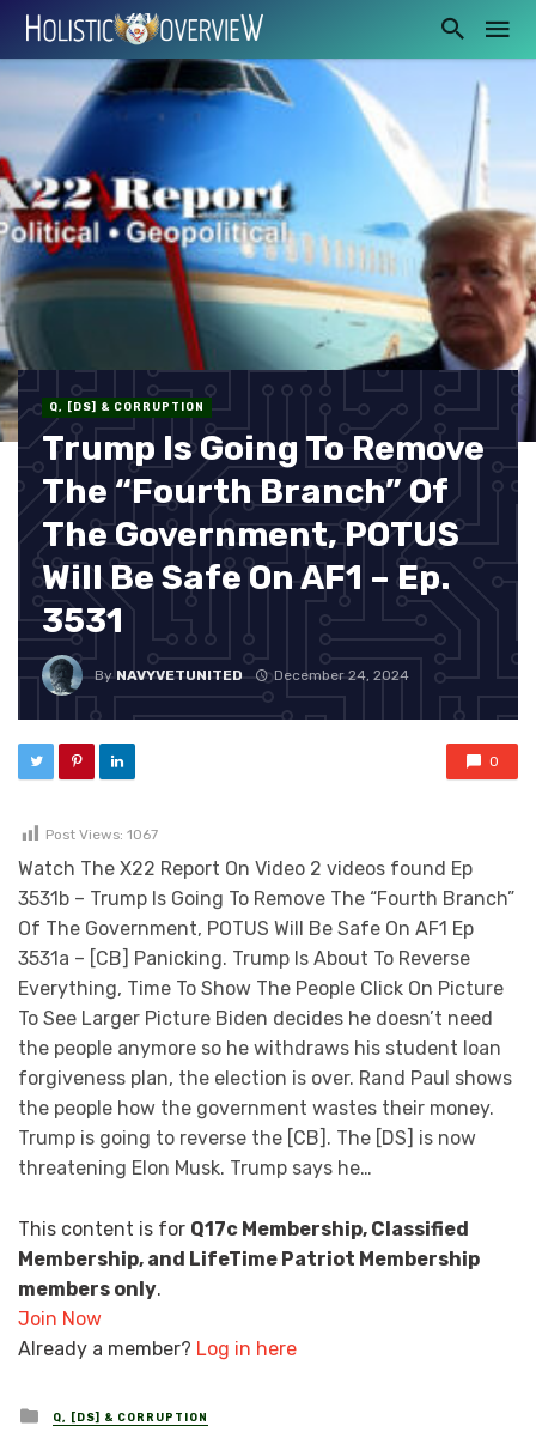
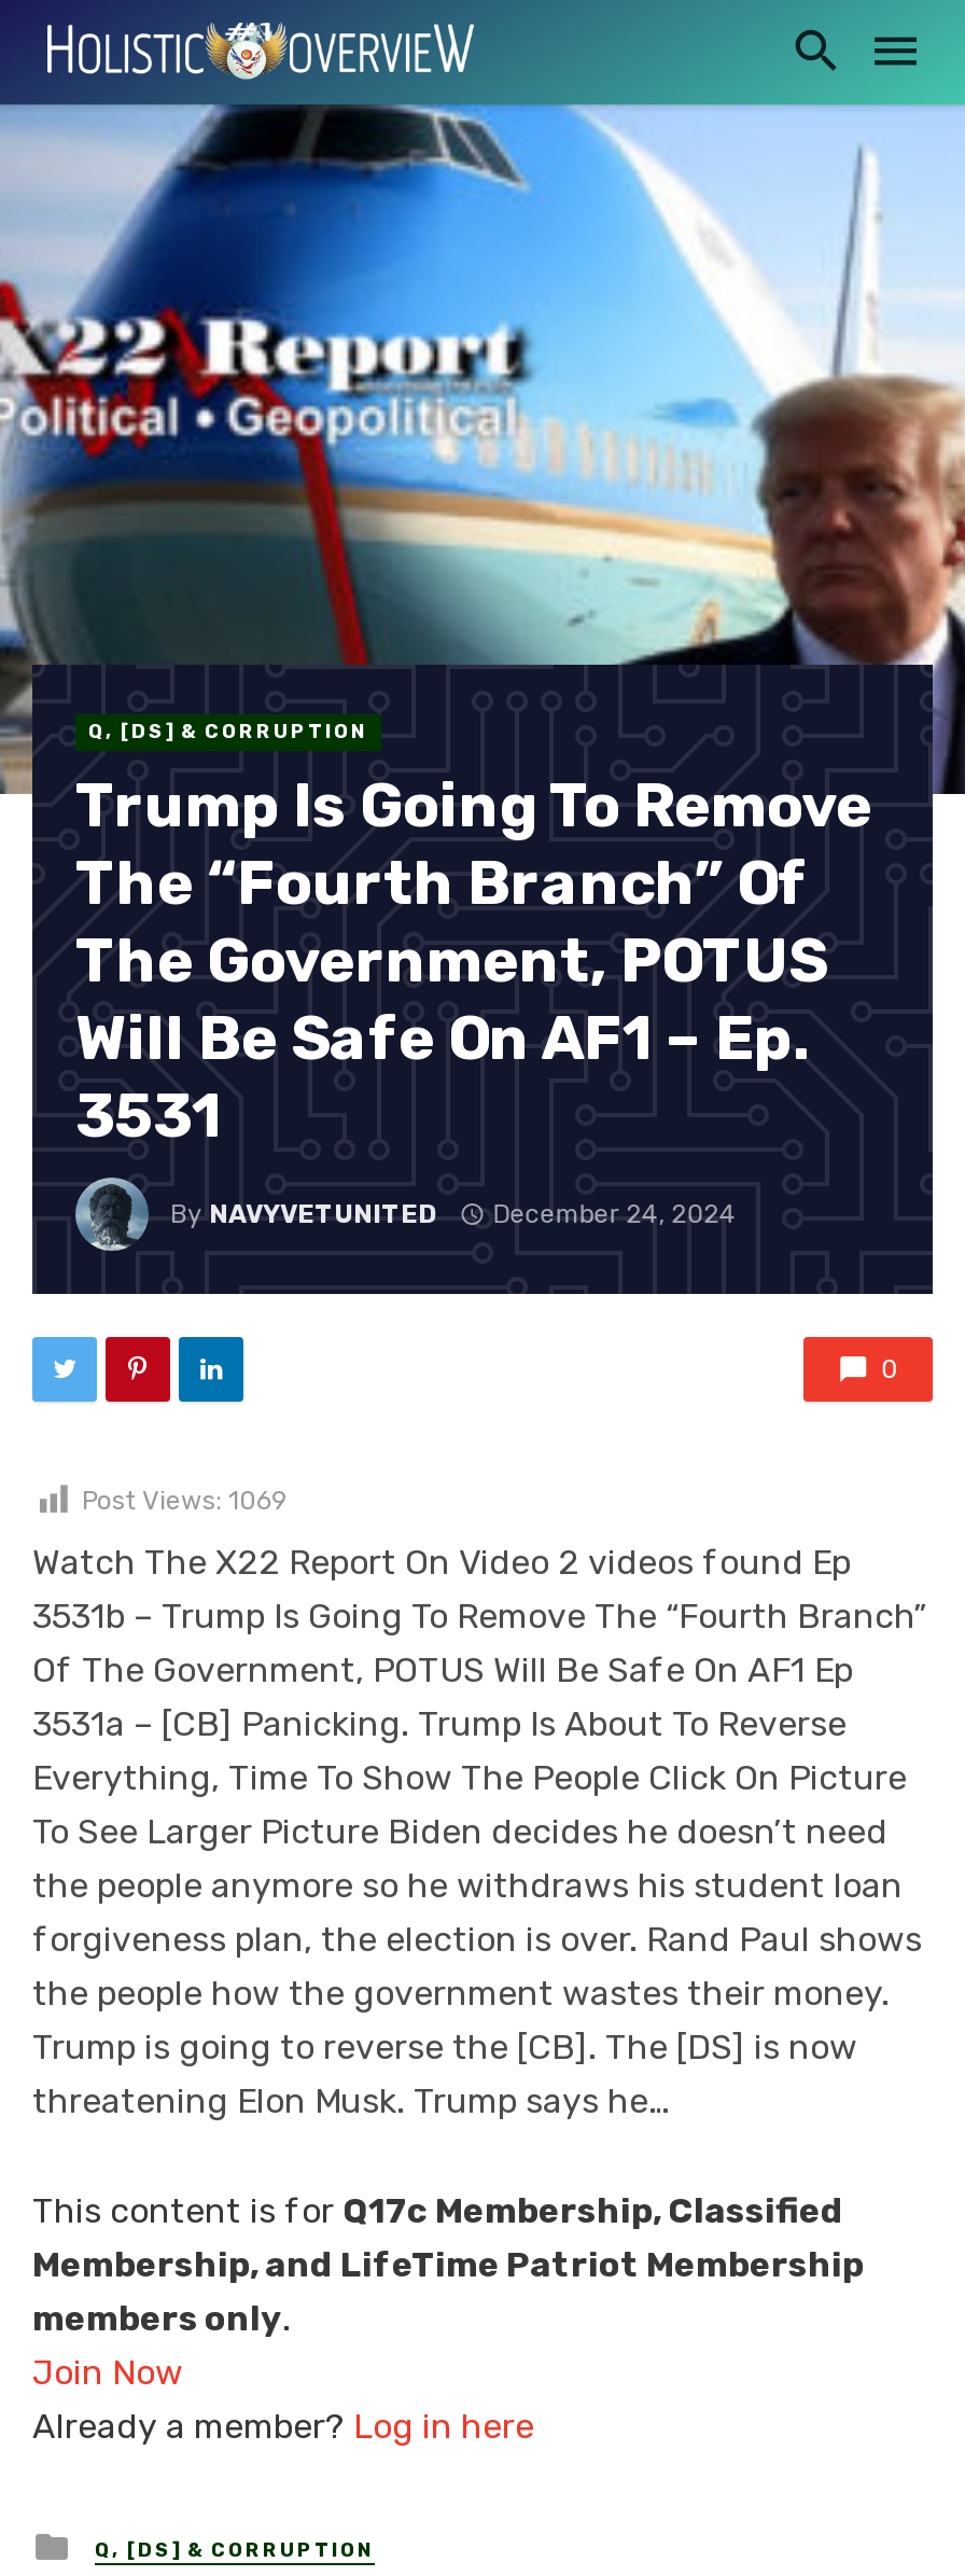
[45,827,158,844] Post Views: 1067 -> [82,1487,289,1517] Post Views: 1069

